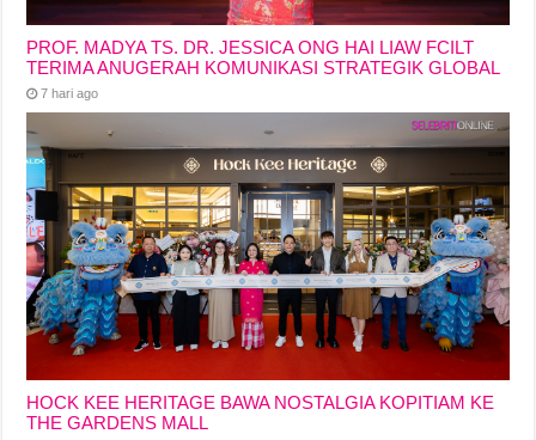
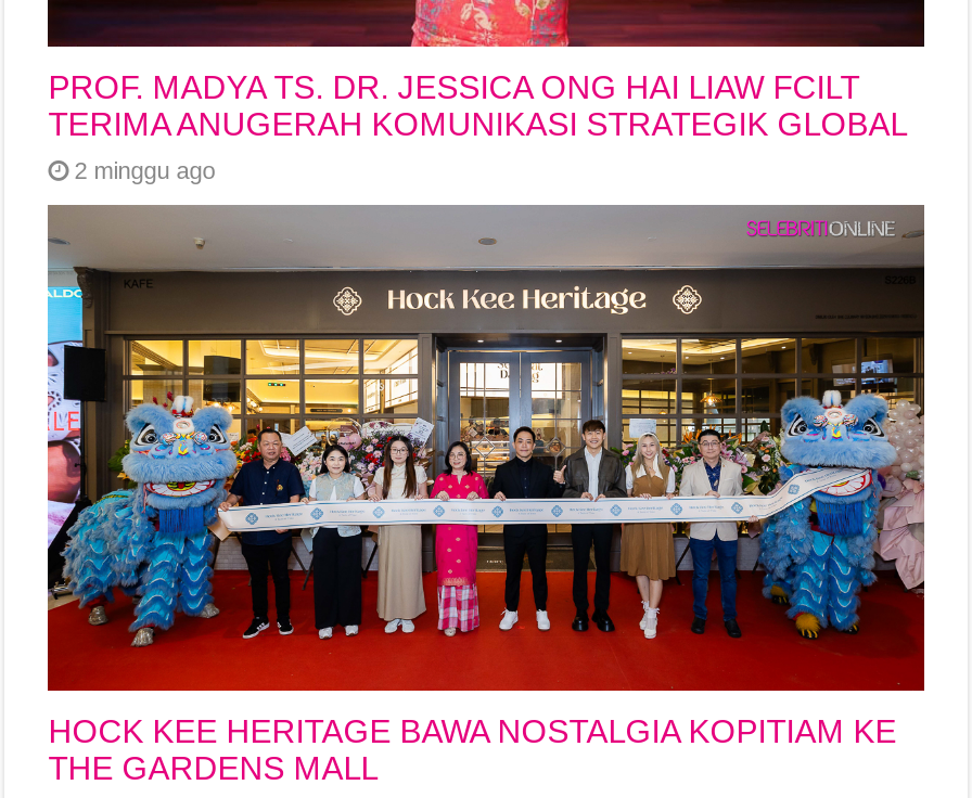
[41,87,98,101] 7 hari ago -> [74,157,215,183] 2 minggu ago

